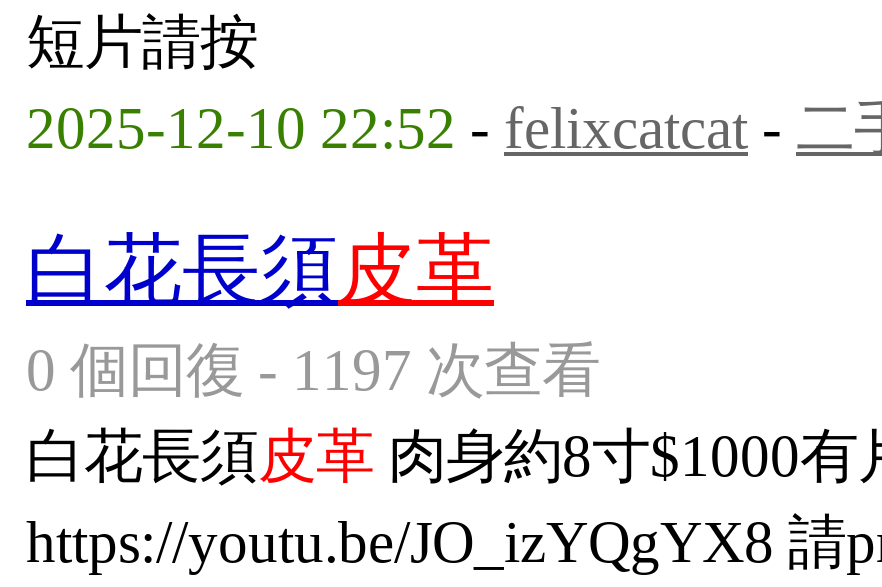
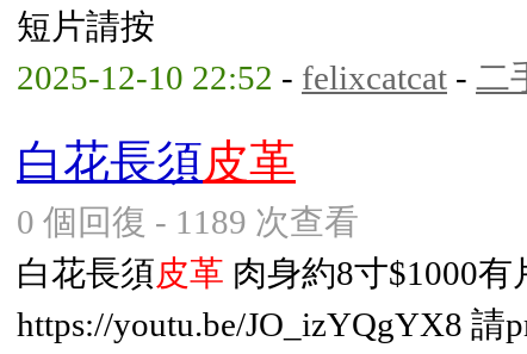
[26,338,600,402] 0 個回復 - 1197 次查看 -> [17,203,359,241] 0 個回復 - 1189 次查看

